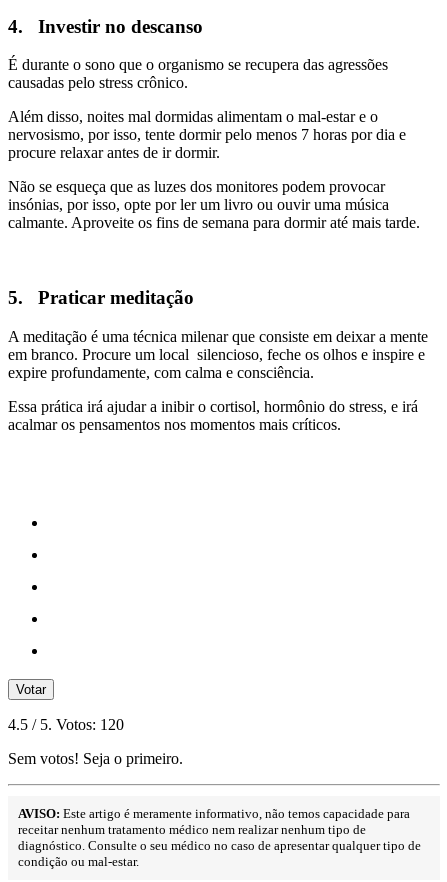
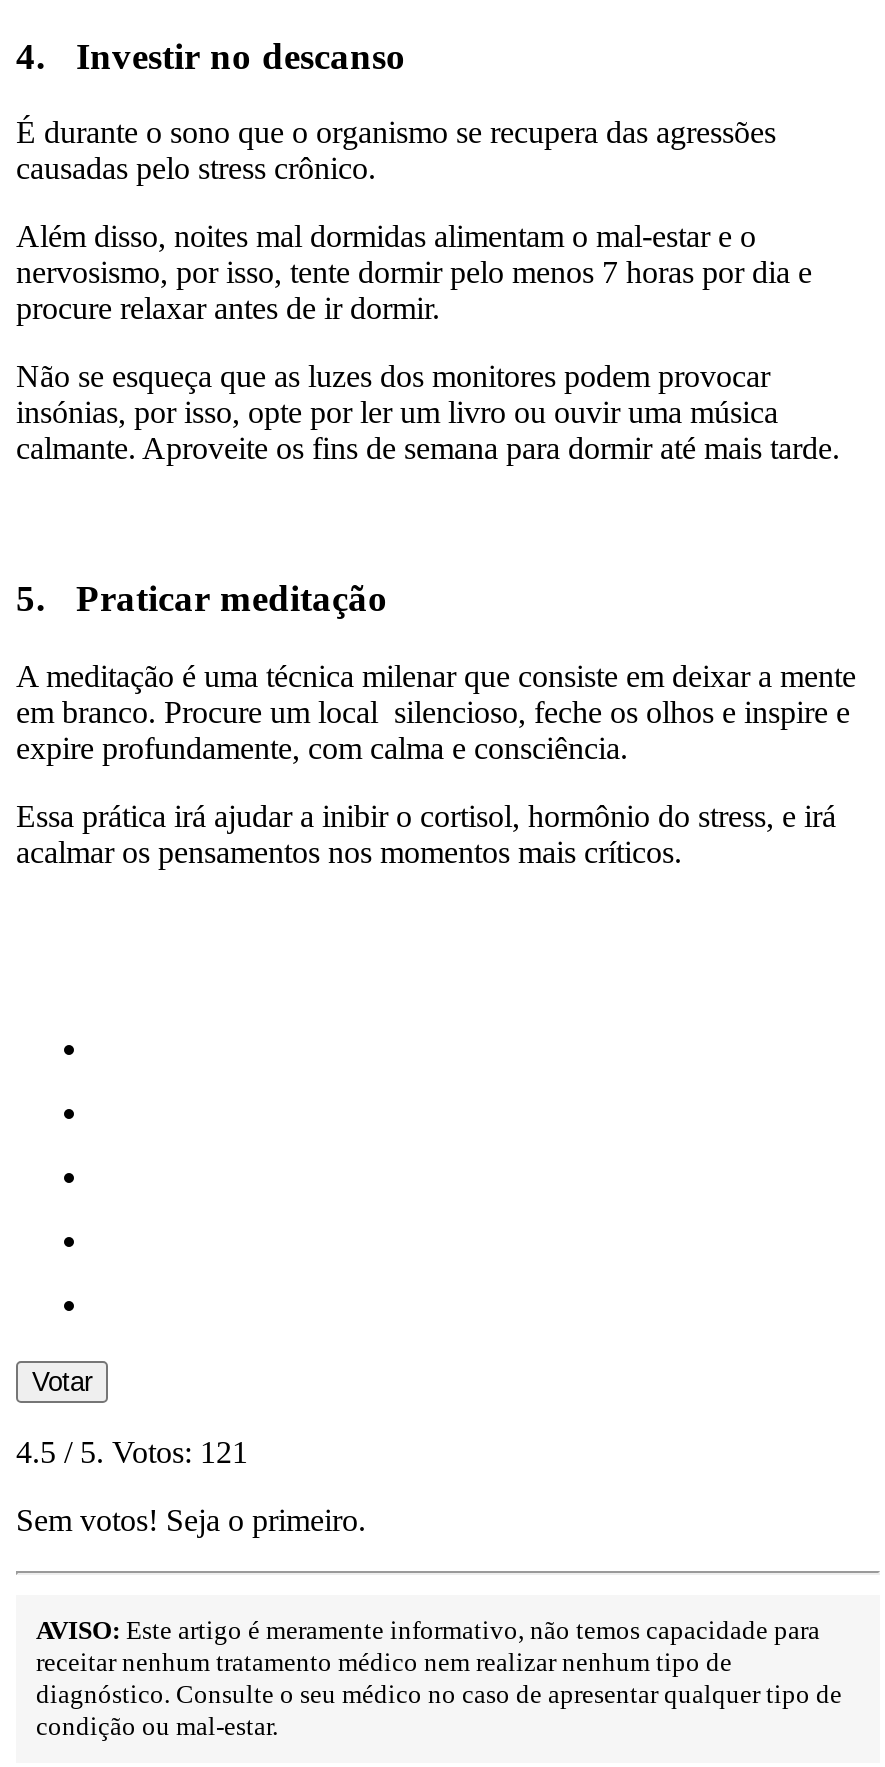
[8,716,124,733] 4.5 / 5. Votos: 120 -> [16,1435,248,1469] 4.5 / 5. Votos: 121

